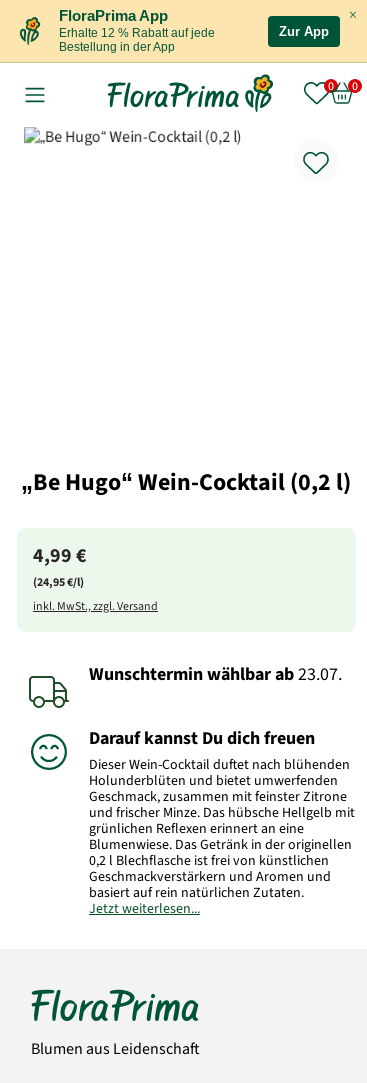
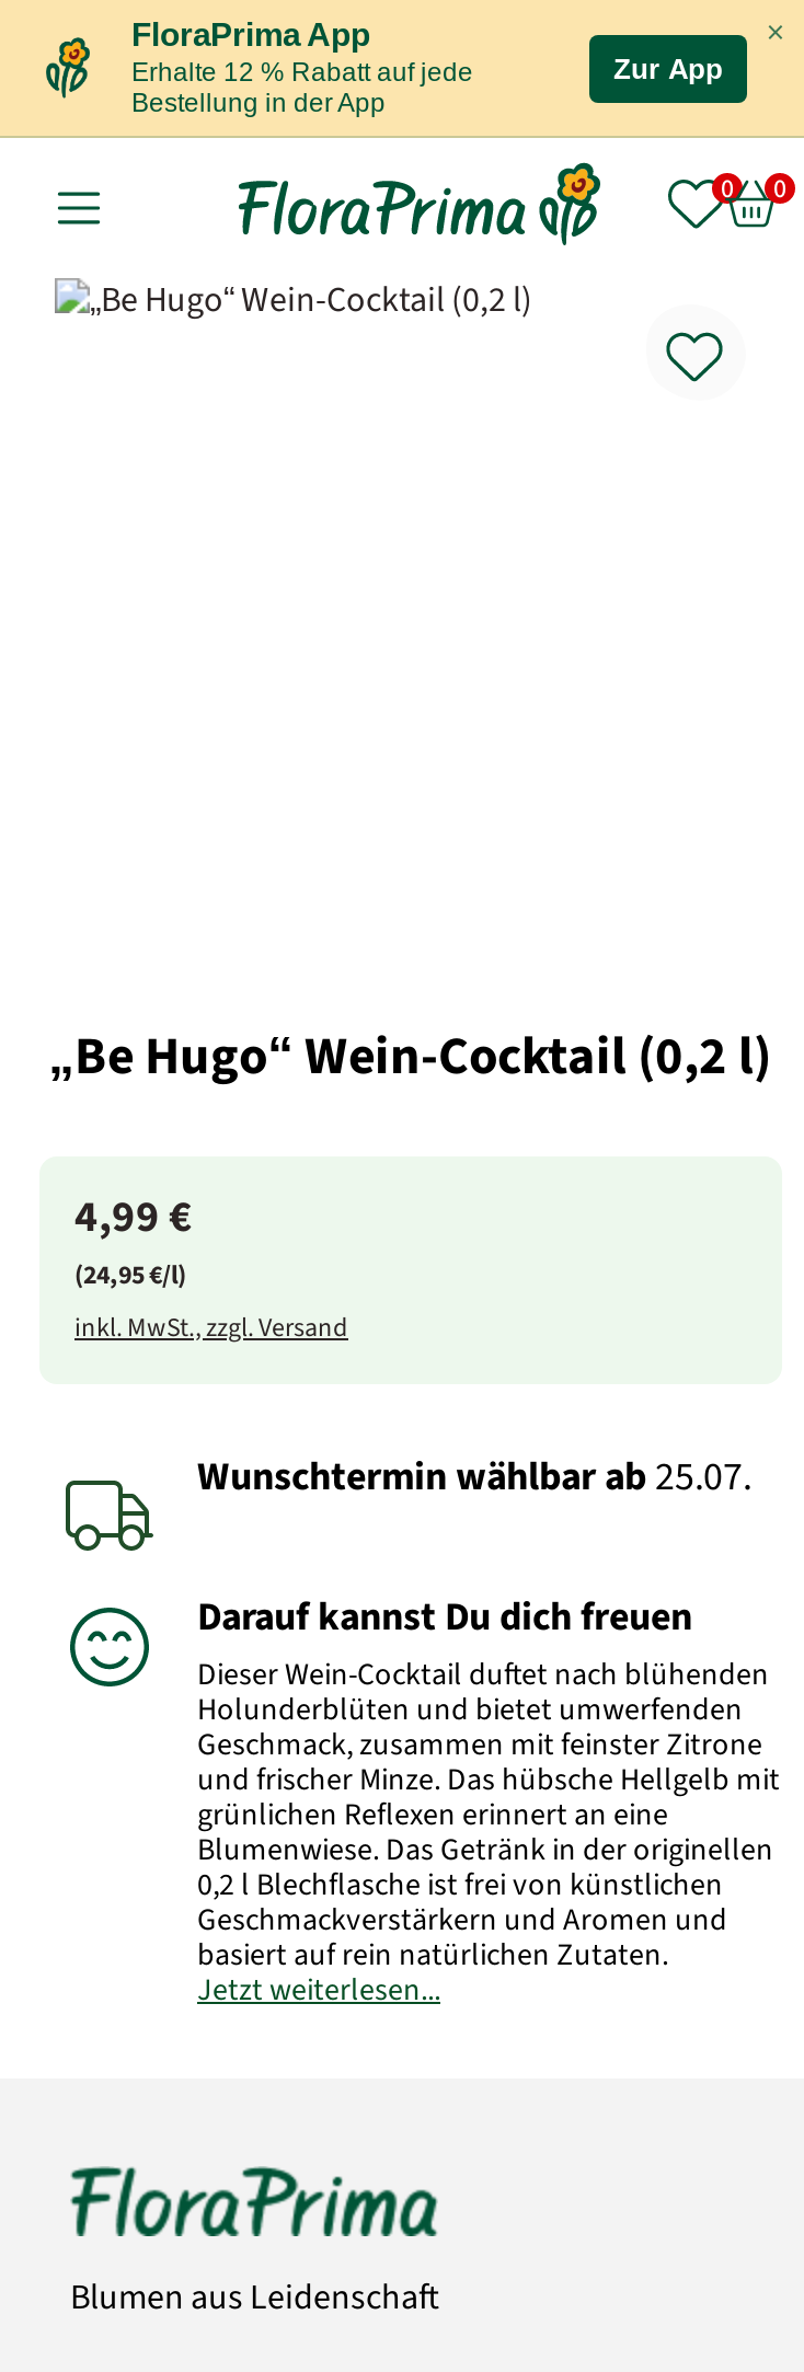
[89,662,342,686] Wunschtermin wählbar ab 23.07. -> [197,1450,751,1502] Wunschtermin wählbar ab 25.07.

